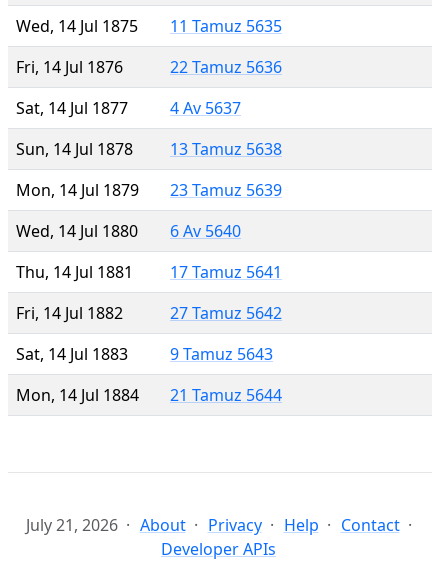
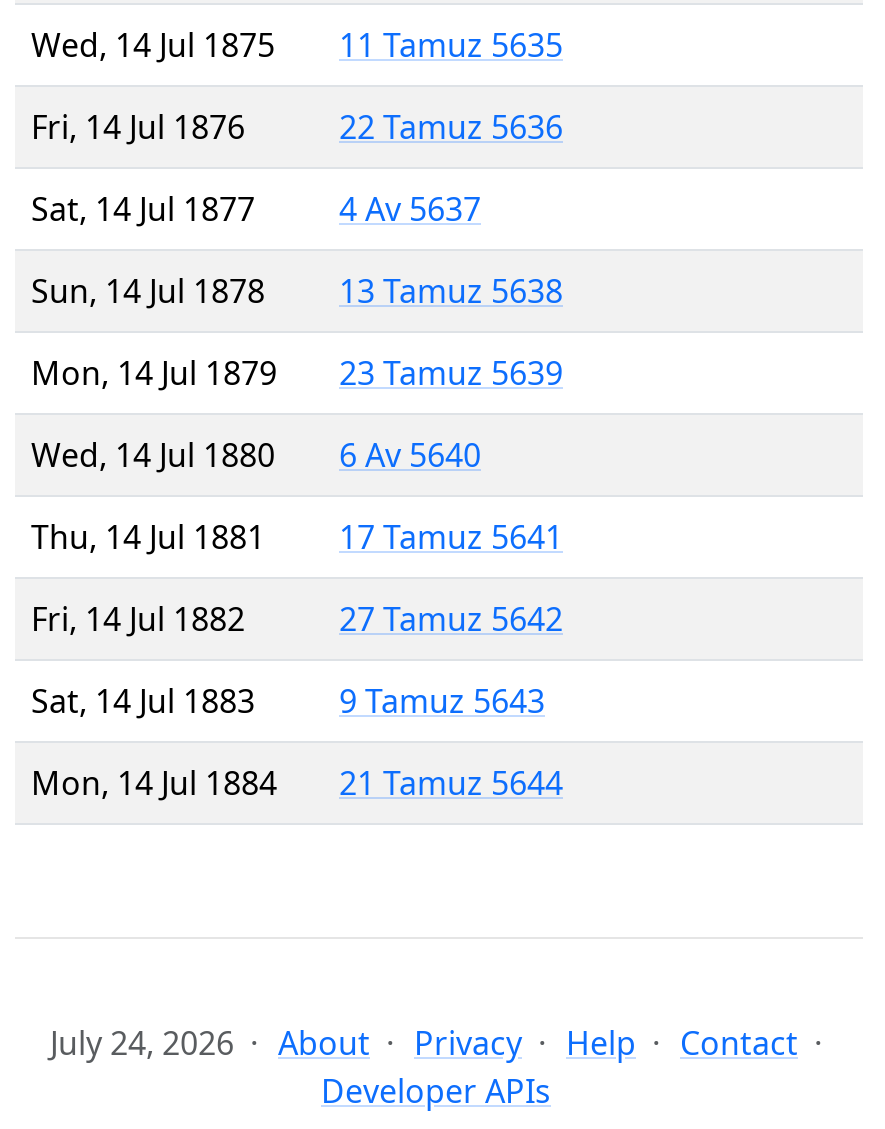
[25,514,399,536] July 21, 2026 About Privacy Help Contact -> [50,1021,798,1065] July 24, 2026 About Privacy Help Contact

